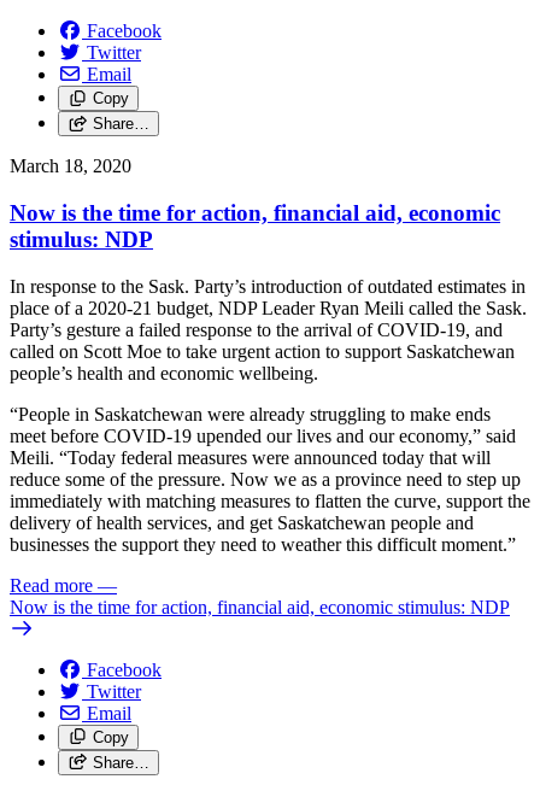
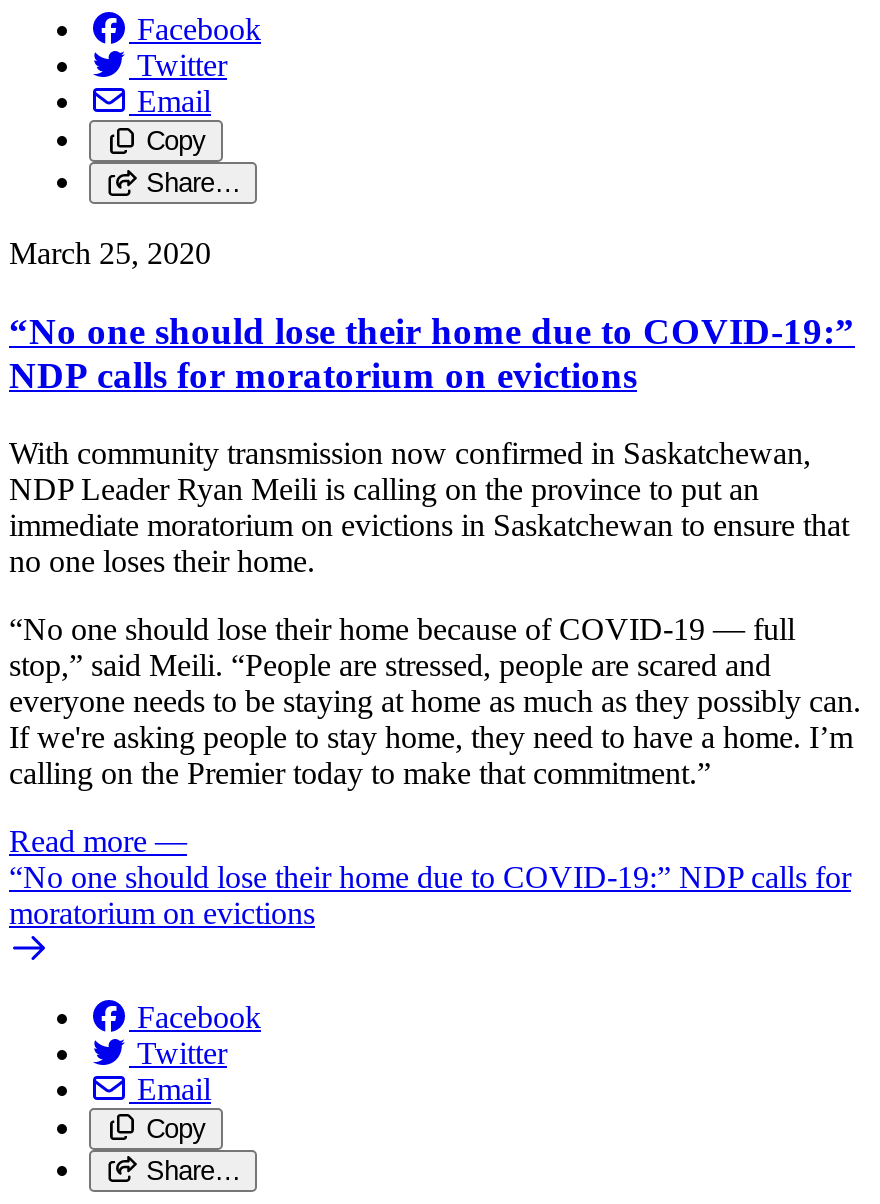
[10,156,131,176] March 18, 2020 -> [9,236,211,270] March 25, 2020
[10,200,500,252] Now is the time for action, financial aid, economic | stimulus: NDP -> [9,310,855,396] “No one should lose their home due to COVID-19:” | NDP calls for moratorium on evictions
[10,276,527,383] In response to the Sask. Party’s introduction of outdated estimates in | place of a 2020-21 budget, NDP Leader Ryan Meili called the Sask. | Party’s gesture a failed response to the arrival of COVID-19, and | called on Scott Moe to take urgent action to support Saskatchewan | people’s health and economic wellbeing. -> [9,435,849,577] With community transmission now confirmed in Saskatchewan, | NDP Leader Ryan Meili is calling on the province to put an | immediate moratorium on evictions in Saskatchewan to ensure that | no one loses their home.
[10,403,530,554] “People in Saskatchewan were already struggling to make ends | meet before COVID-19 upended our lives and our economy,” said | Meili. “Today federal measures were announced today that will | reduce some of the pressure. Now we as a province need to step up | immediately with matching measures to flatten the curve, support the | delivery of health services, and get Saskatchewan people and | businesses the support they need to weather this difficult moment.” -> [9,611,861,789] “No one should lose their home because of COVID-19 — full | stop,” said Meili. “People are stressed, people are scared and | everyone needs to be staying at home as much as they possibly can. | If we're asking people to stay home, they need to have a home. I’m | calling on the Premier today to make that commitment.”
moved [10,575,117,595] -> [9,823,187,857]: Read more —
[10,596,510,617] Now is the time for action, financial aid, economic stimulus: NDP -> [9,859,851,929] “No one should lose their home due to COVID-19:” NDP calls for | moratorium on evictions

